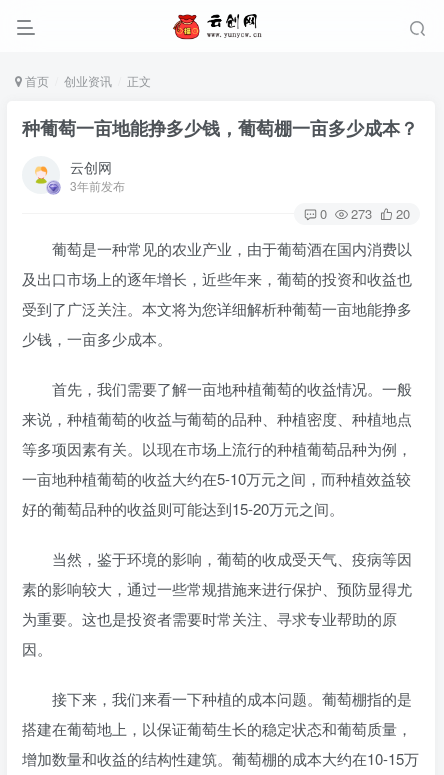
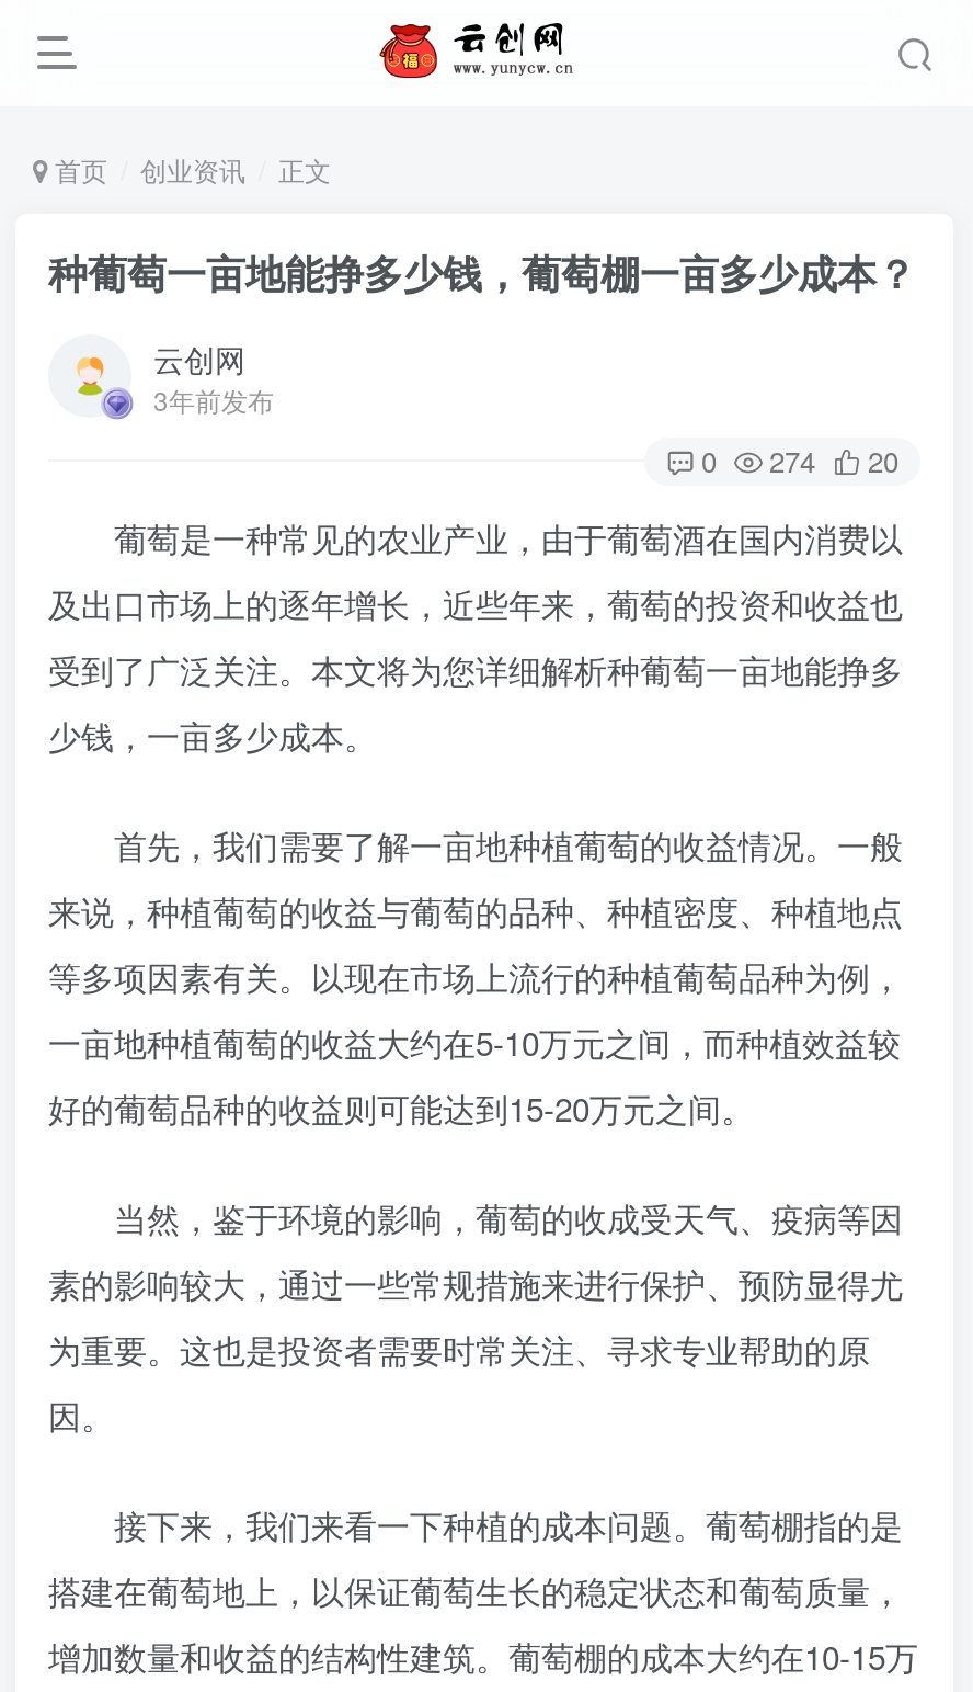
[320,204,410,223] 0 273 20 -> [701,440,898,481] 0 274 20

